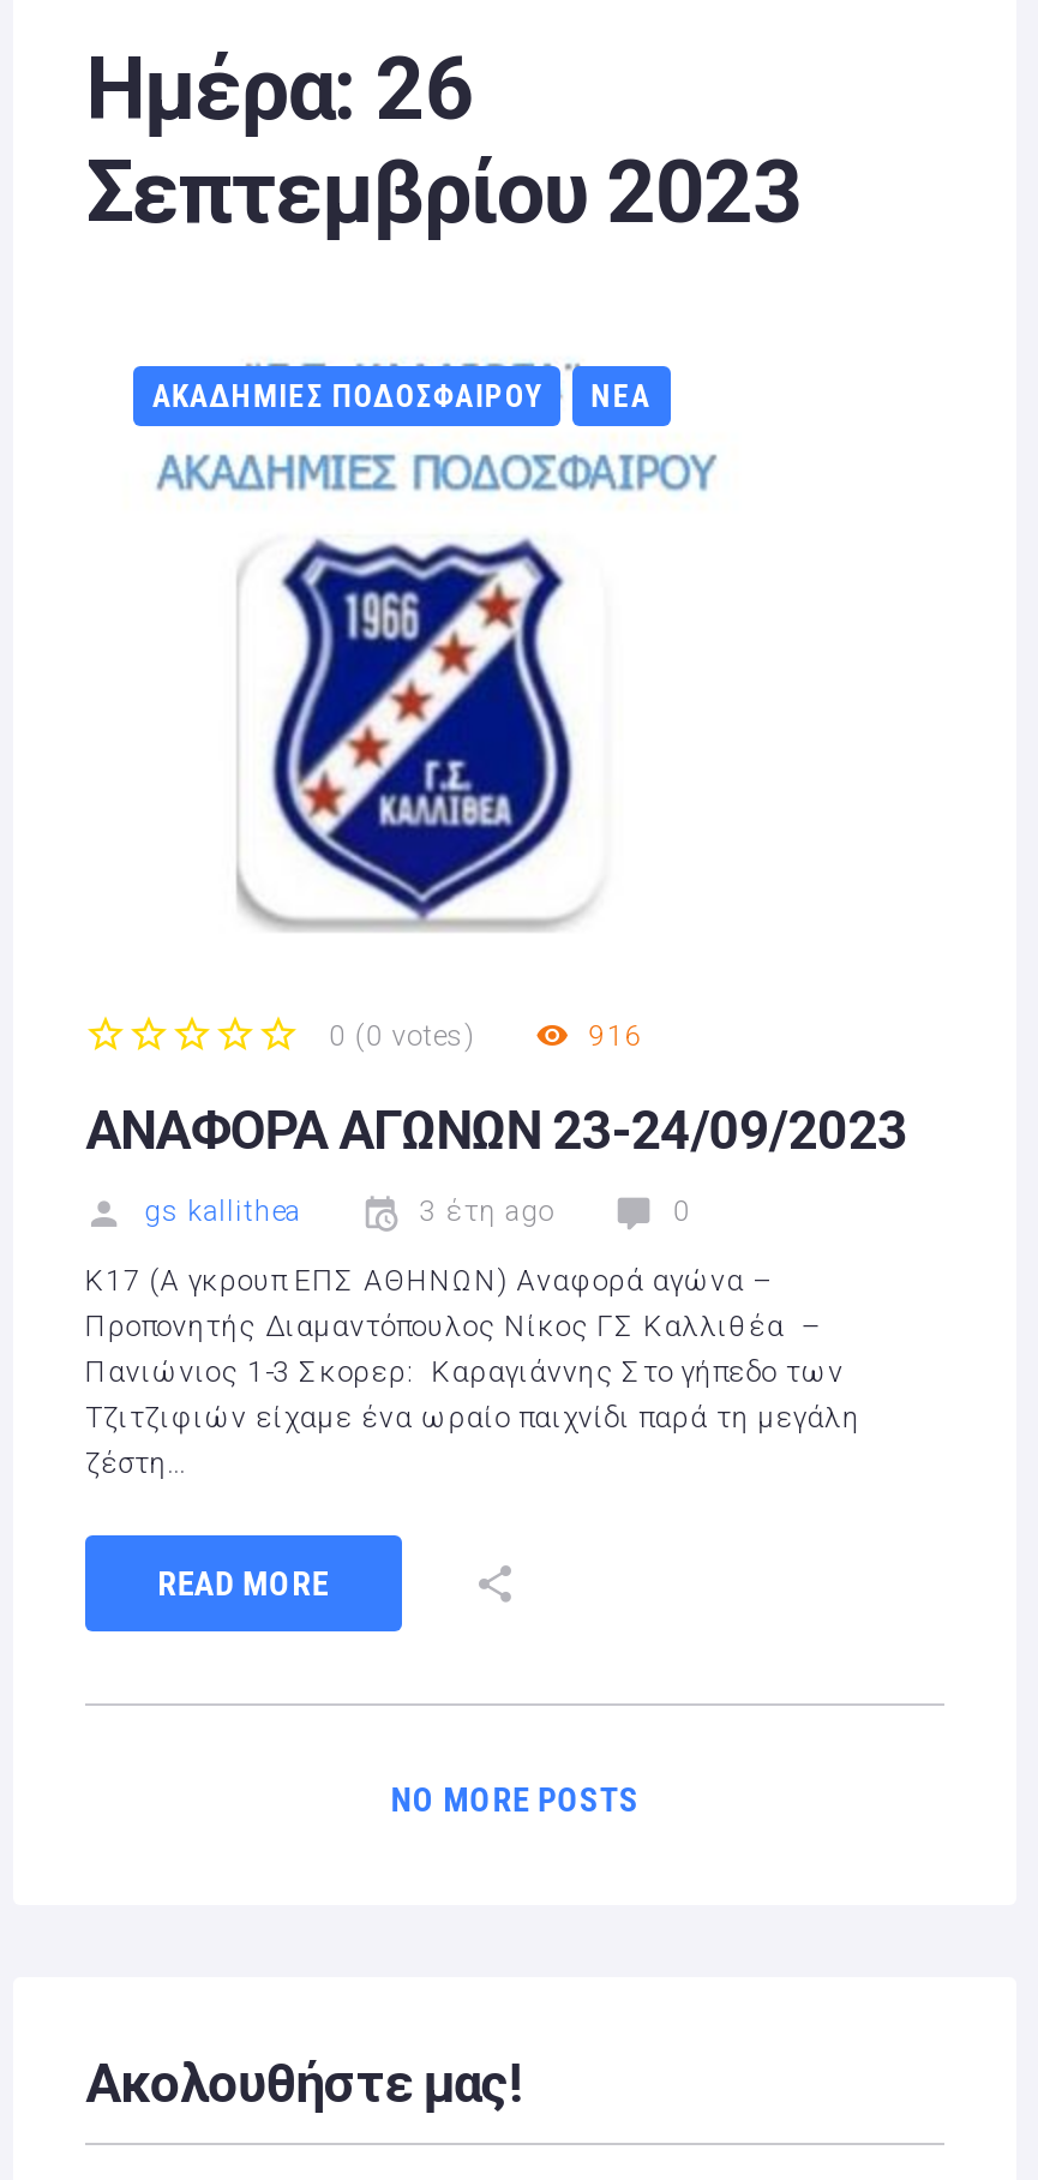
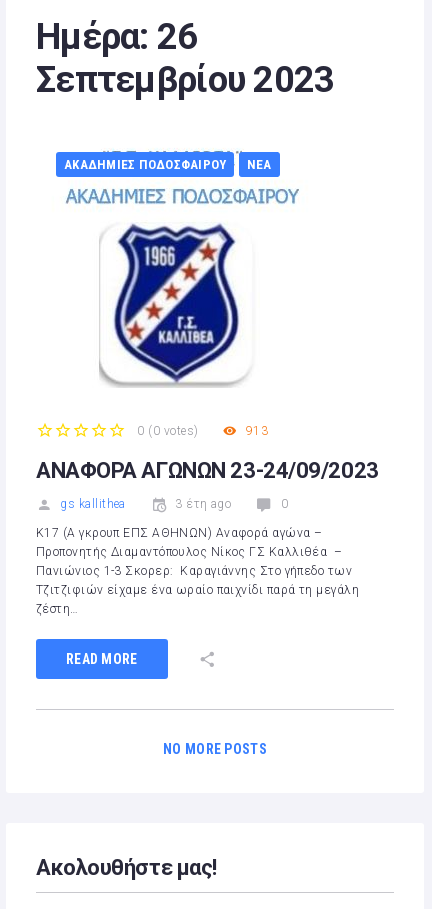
[589,1020,642,1053] 916 -> [246,424,268,438] 913

